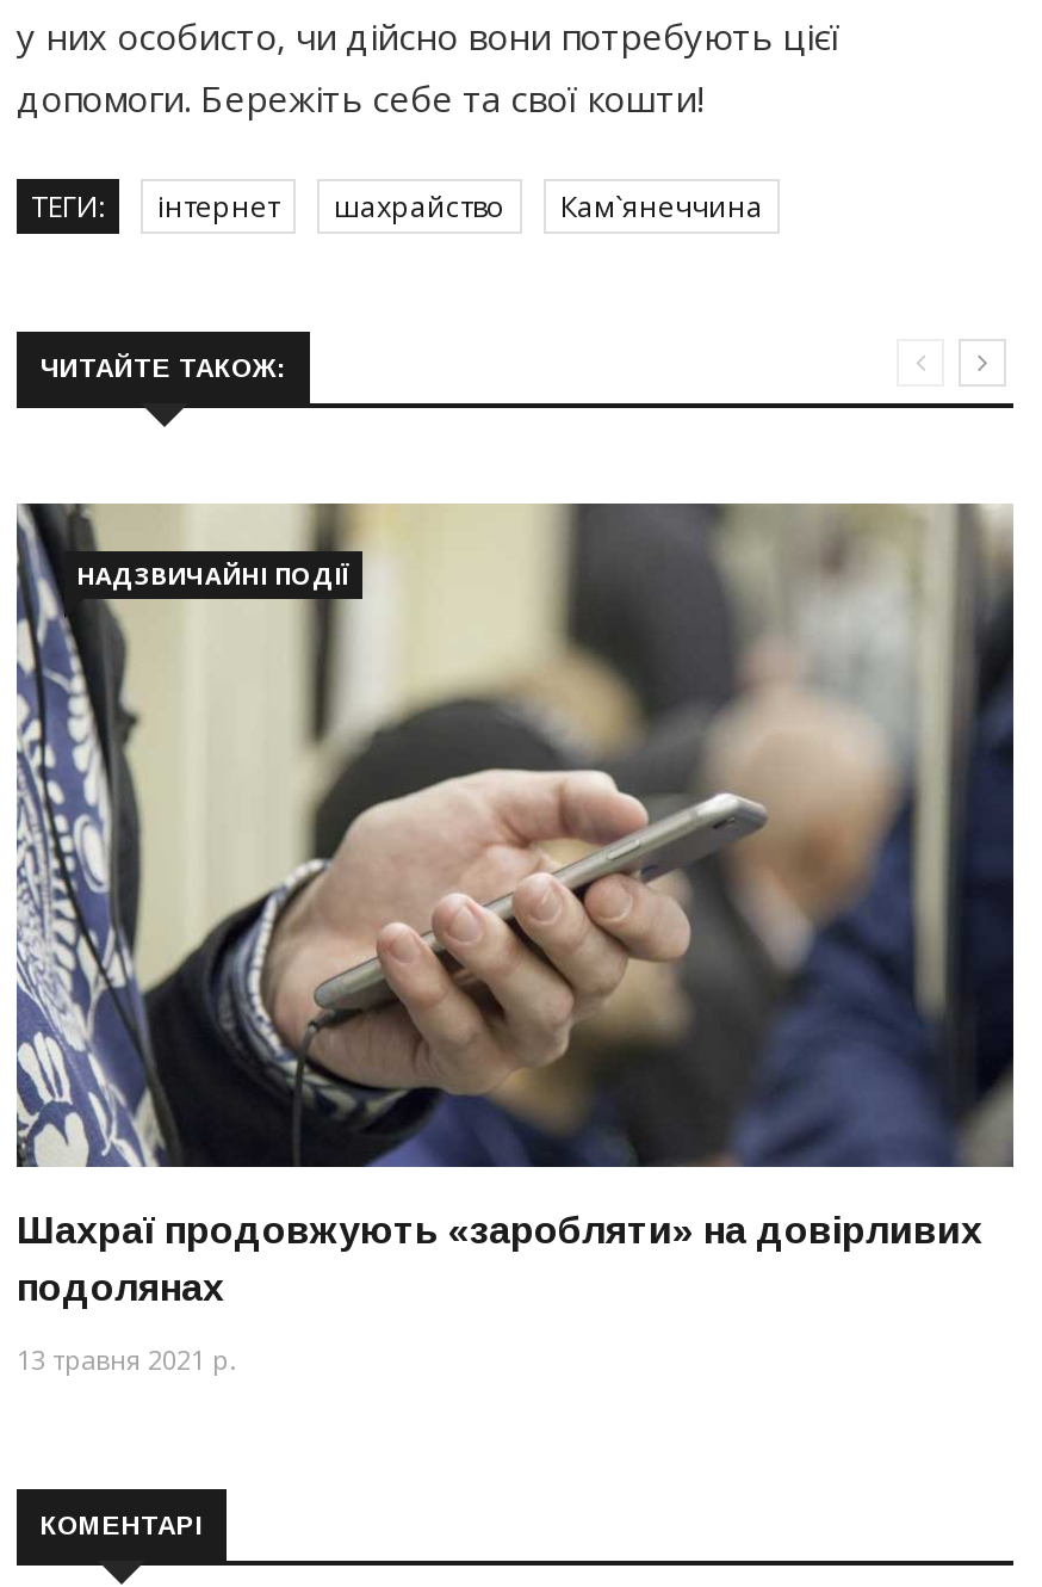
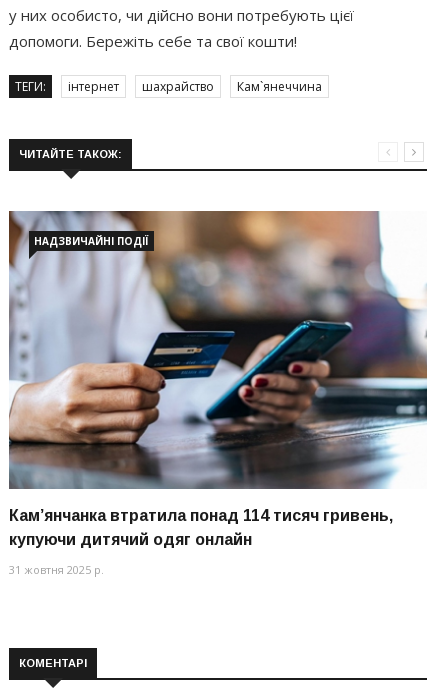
[17,501,1016,1307] [image] | Шахраї продовжують «заробляти» на довірливих | подолянах -> [9,210,428,548] [image] | Кам’янчанка втратила понад 114 тисяч гривень, | купуючи дитячий одяг онлайн
[17,1340,236,1376] 13 травня 2021 р. -> [9,562,104,577] 31 жовтня 2025 р.

